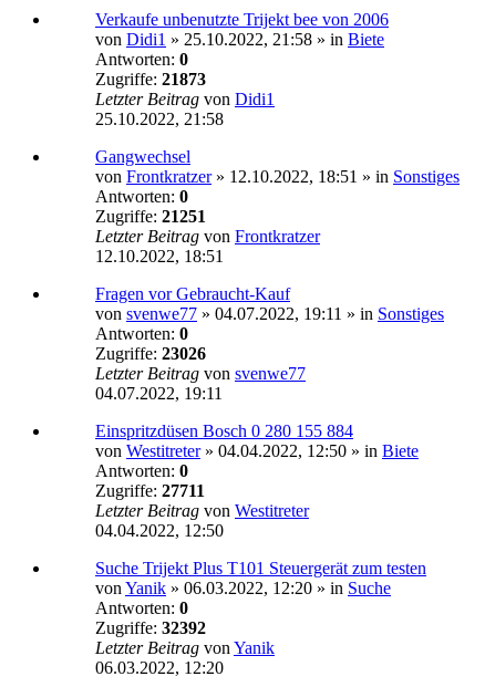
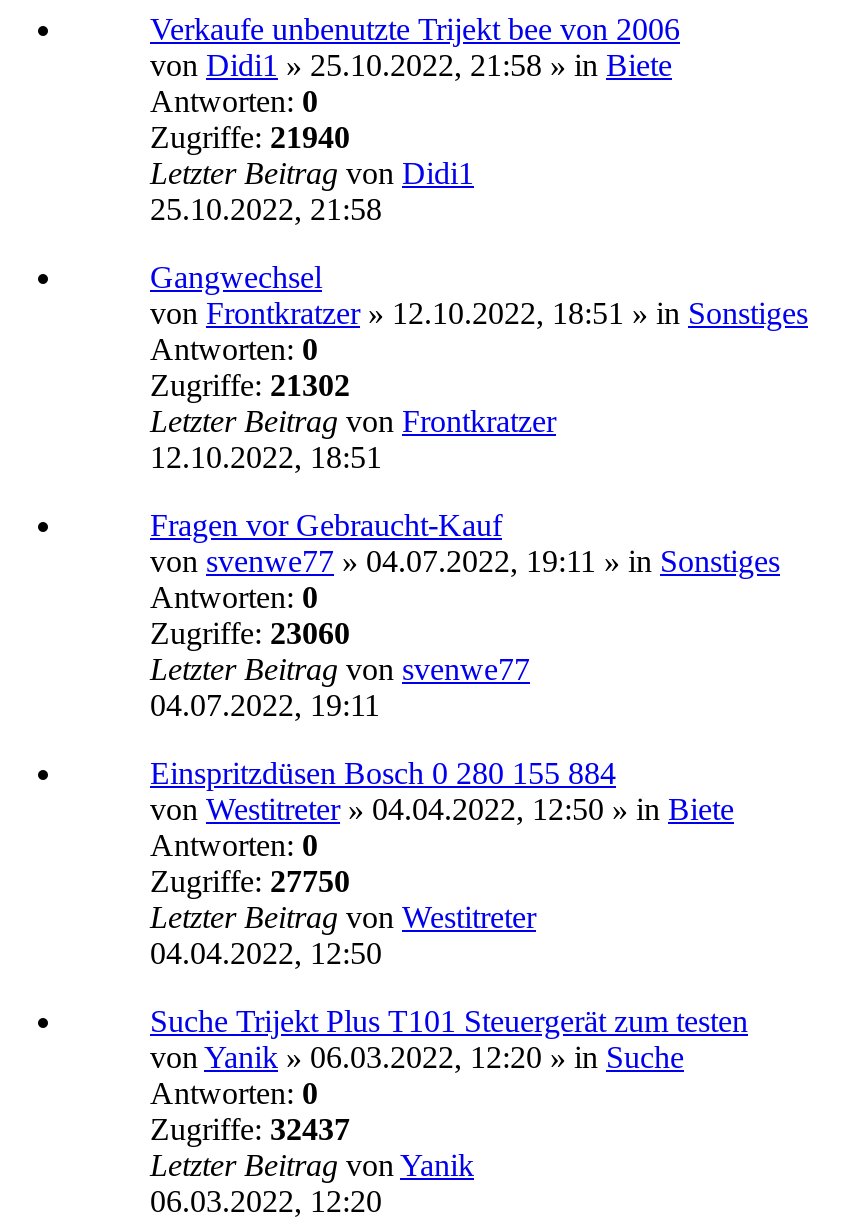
[95,70,206,89] Zugriffe: 21873 -> [150,121,350,155] Zugriffe: 21940
[95,207,206,226] Zugriffe: 21251 -> [150,369,350,403] Zugriffe: 21302
[95,344,206,363] Zugriffe: 23026 -> [150,617,350,651] Zugriffe: 23060
[95,482,205,500] Zugriffe: 27711 -> [150,865,350,899] Zugriffe: 27750
[95,619,206,638] Zugriffe: 32392 -> [150,1113,350,1147] Zugriffe: 32437

